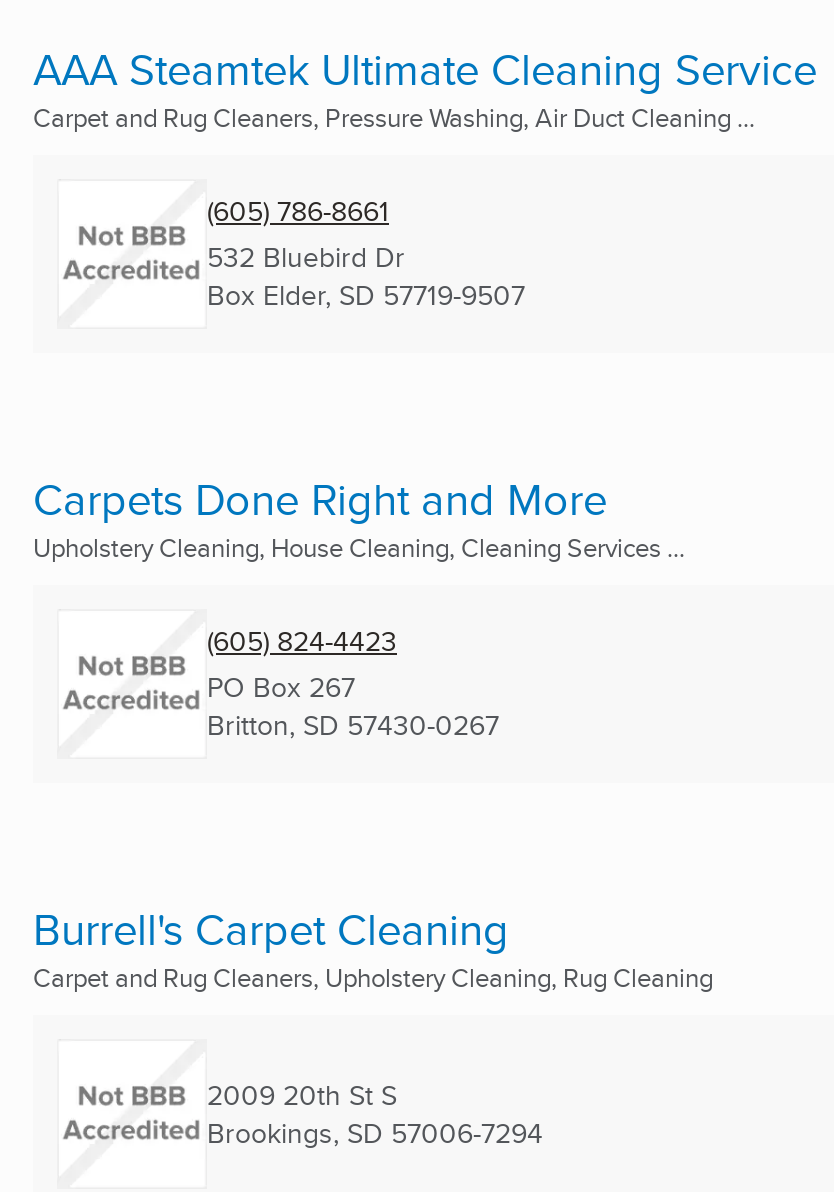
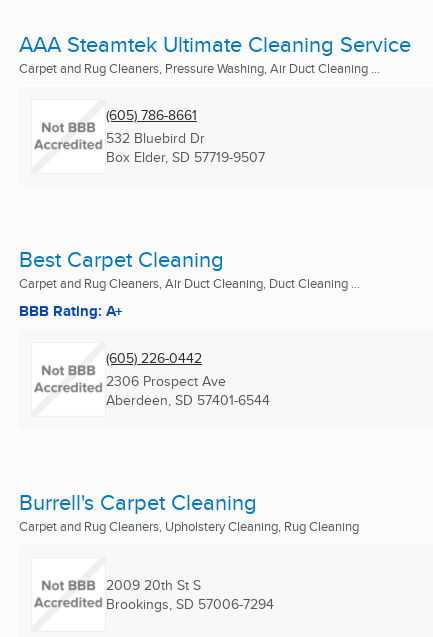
[33,468,685,566] Carpets Done Right and More | Upholstery Cleaning, House Cleaning, Cleaning Services ... -> [19,243,360,322] Best Carpet Cleaning | Carpet and Rug Cleaners, Air Duct Cleaning, Duct Cleaning ... | BBB Rating: A+
[207,621,499,744] (605) 824-4423 | PO Box 267 | Britton, SD 57430-0267 -> [106,348,270,410] (605) 226-0442 | 2306 Prospect Ave | Aberdeen, SD 57401-6544

